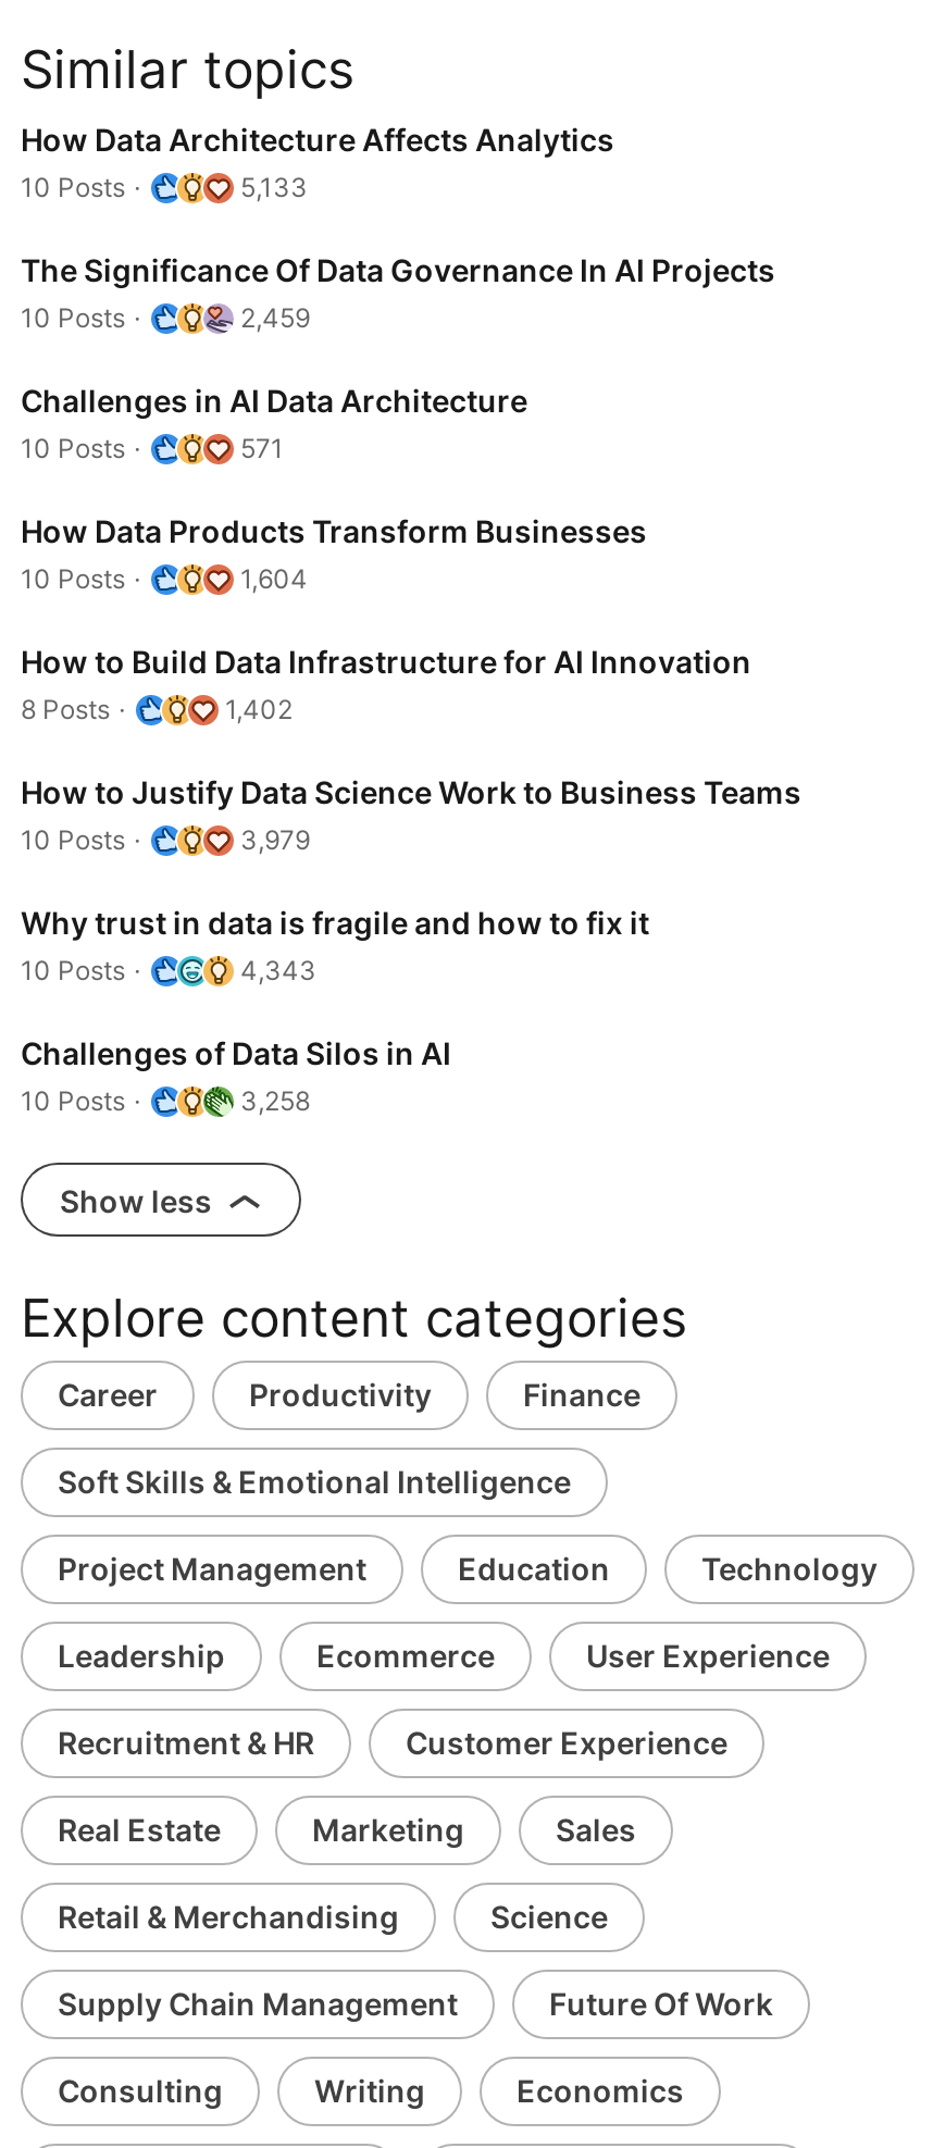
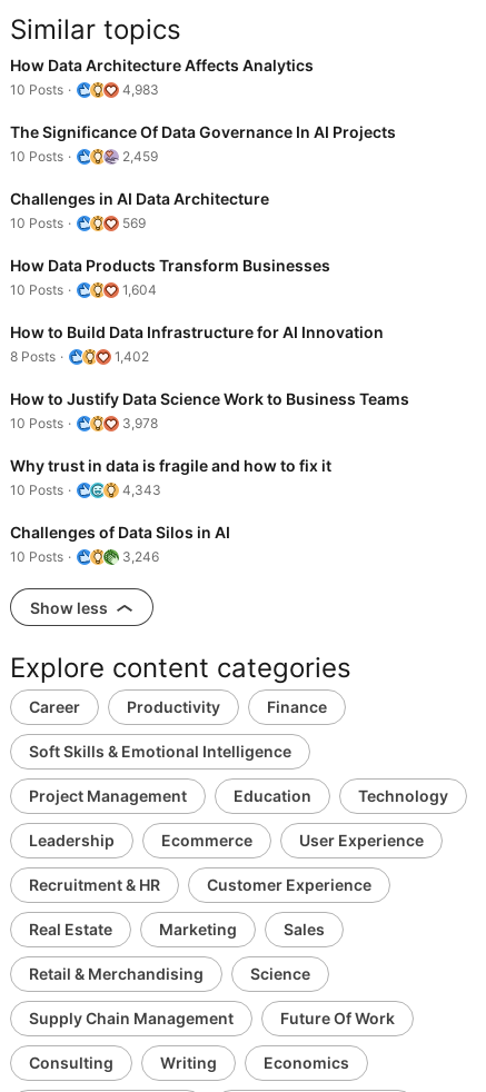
[240,170,308,203] 5,133 -> [122,81,159,98] 4,983
[240,431,284,464] 571 -> [122,214,146,231] 569
[240,823,310,856] 3,979 -> [122,415,158,431] 3,978
[240,1084,310,1117] 3,258 -> [122,548,159,565] 3,246

